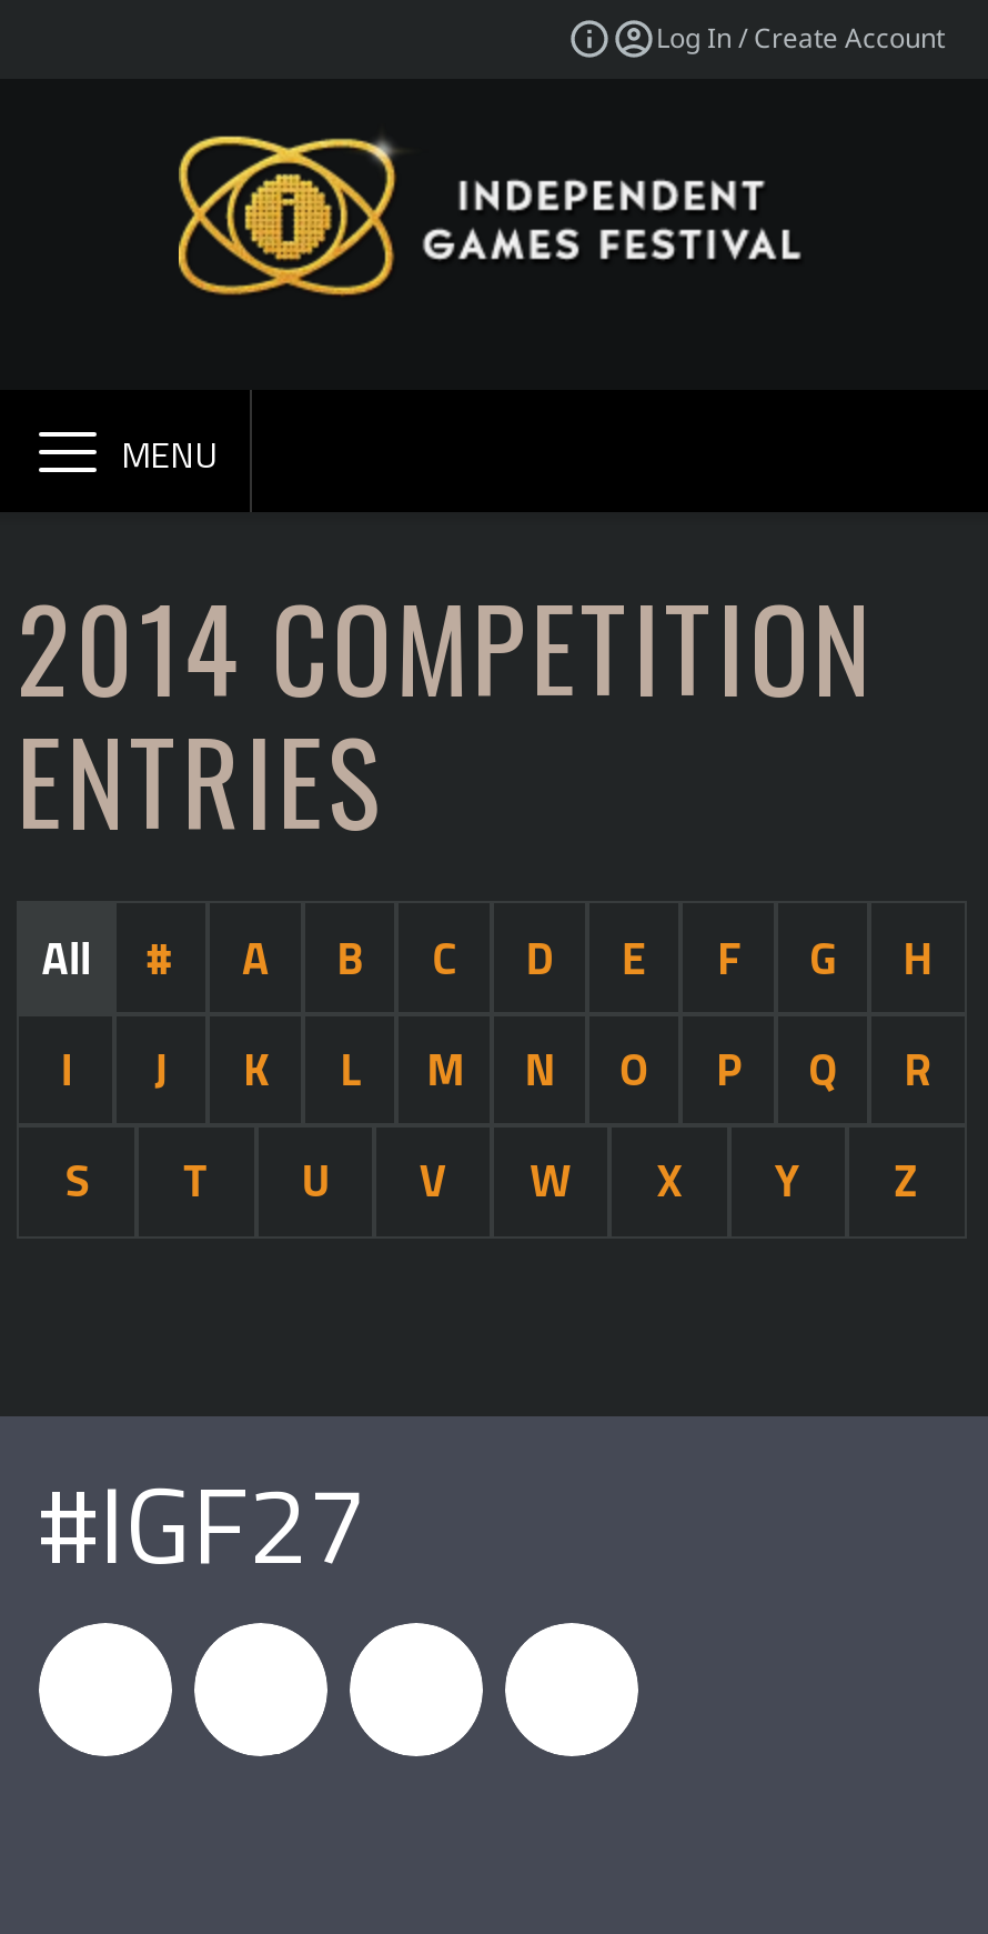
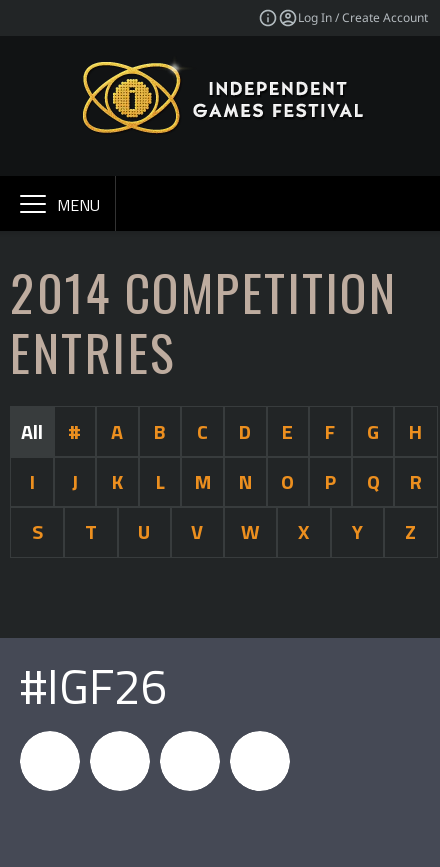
[39,1443,367,1605] #IGF27 -> [20,650,168,723] #IGF26

